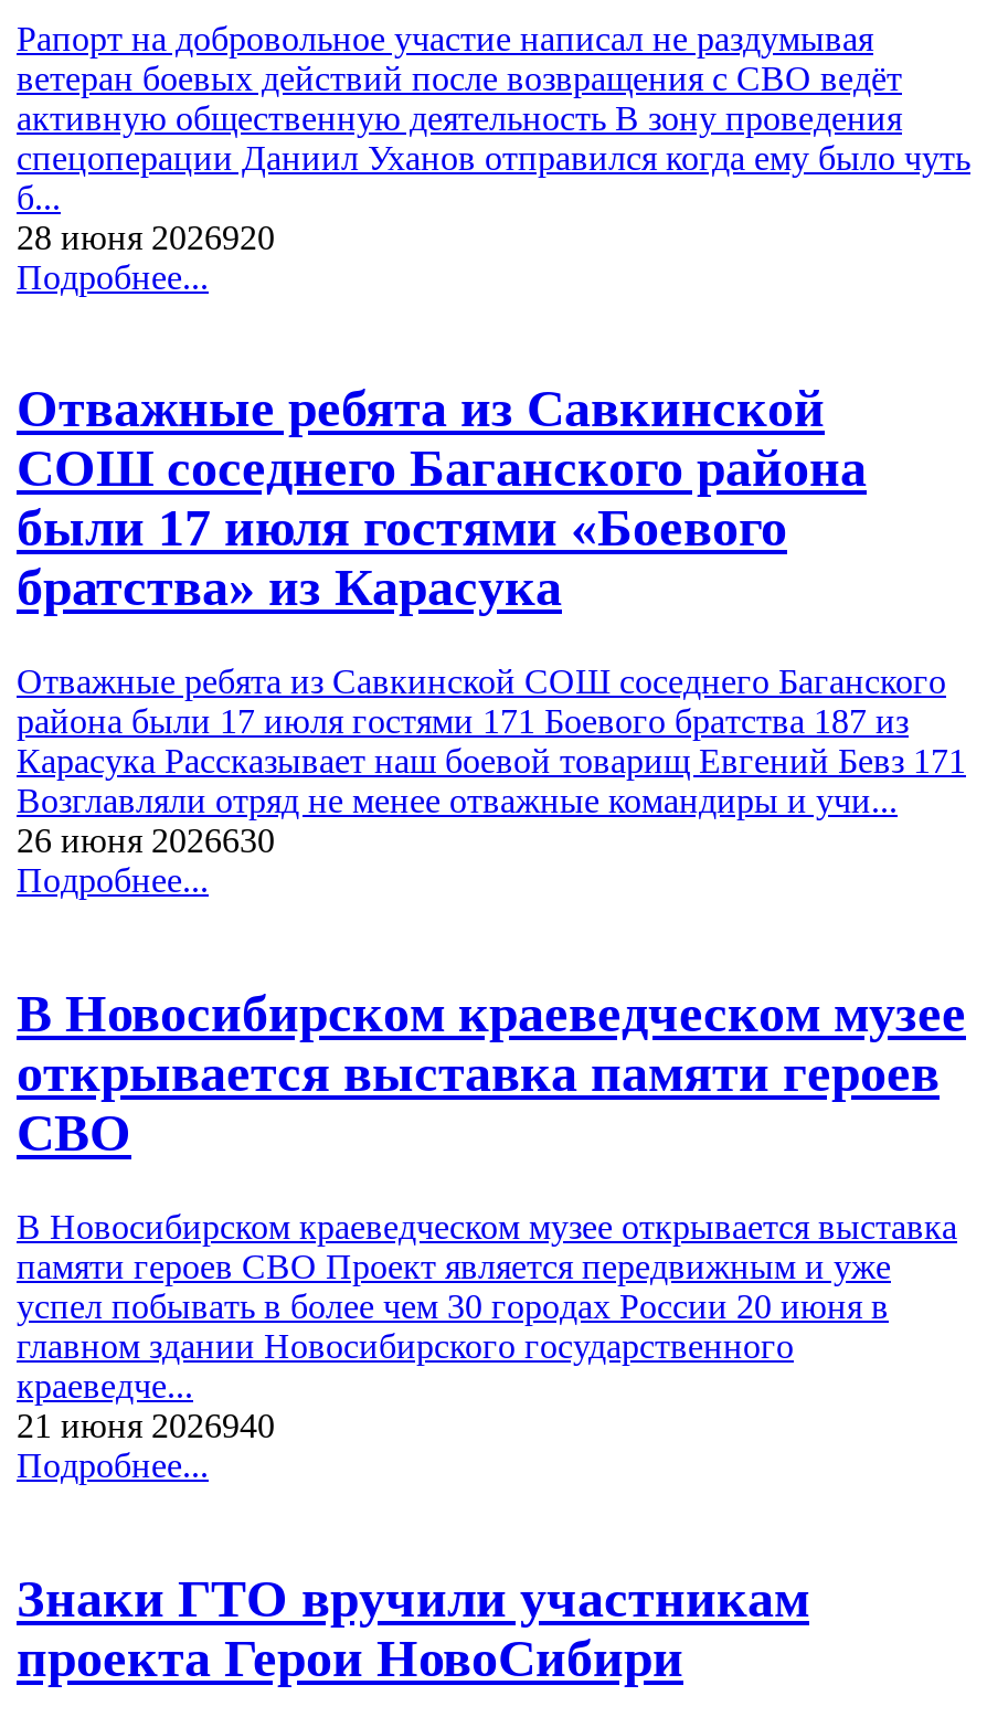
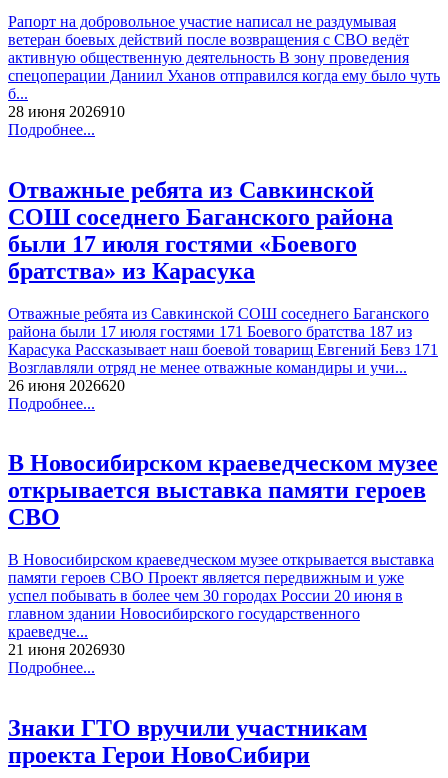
[17,218,275,256] 28 июня 2026920 -> [8,103,125,120] 28 июня 2026910
[17,823,275,860] 26 июня 2026630 -> [8,377,125,394] 26 июня 2026620
[17,1408,275,1445] 21 июня 2026940 -> [8,641,125,658] 21 июня 2026930

